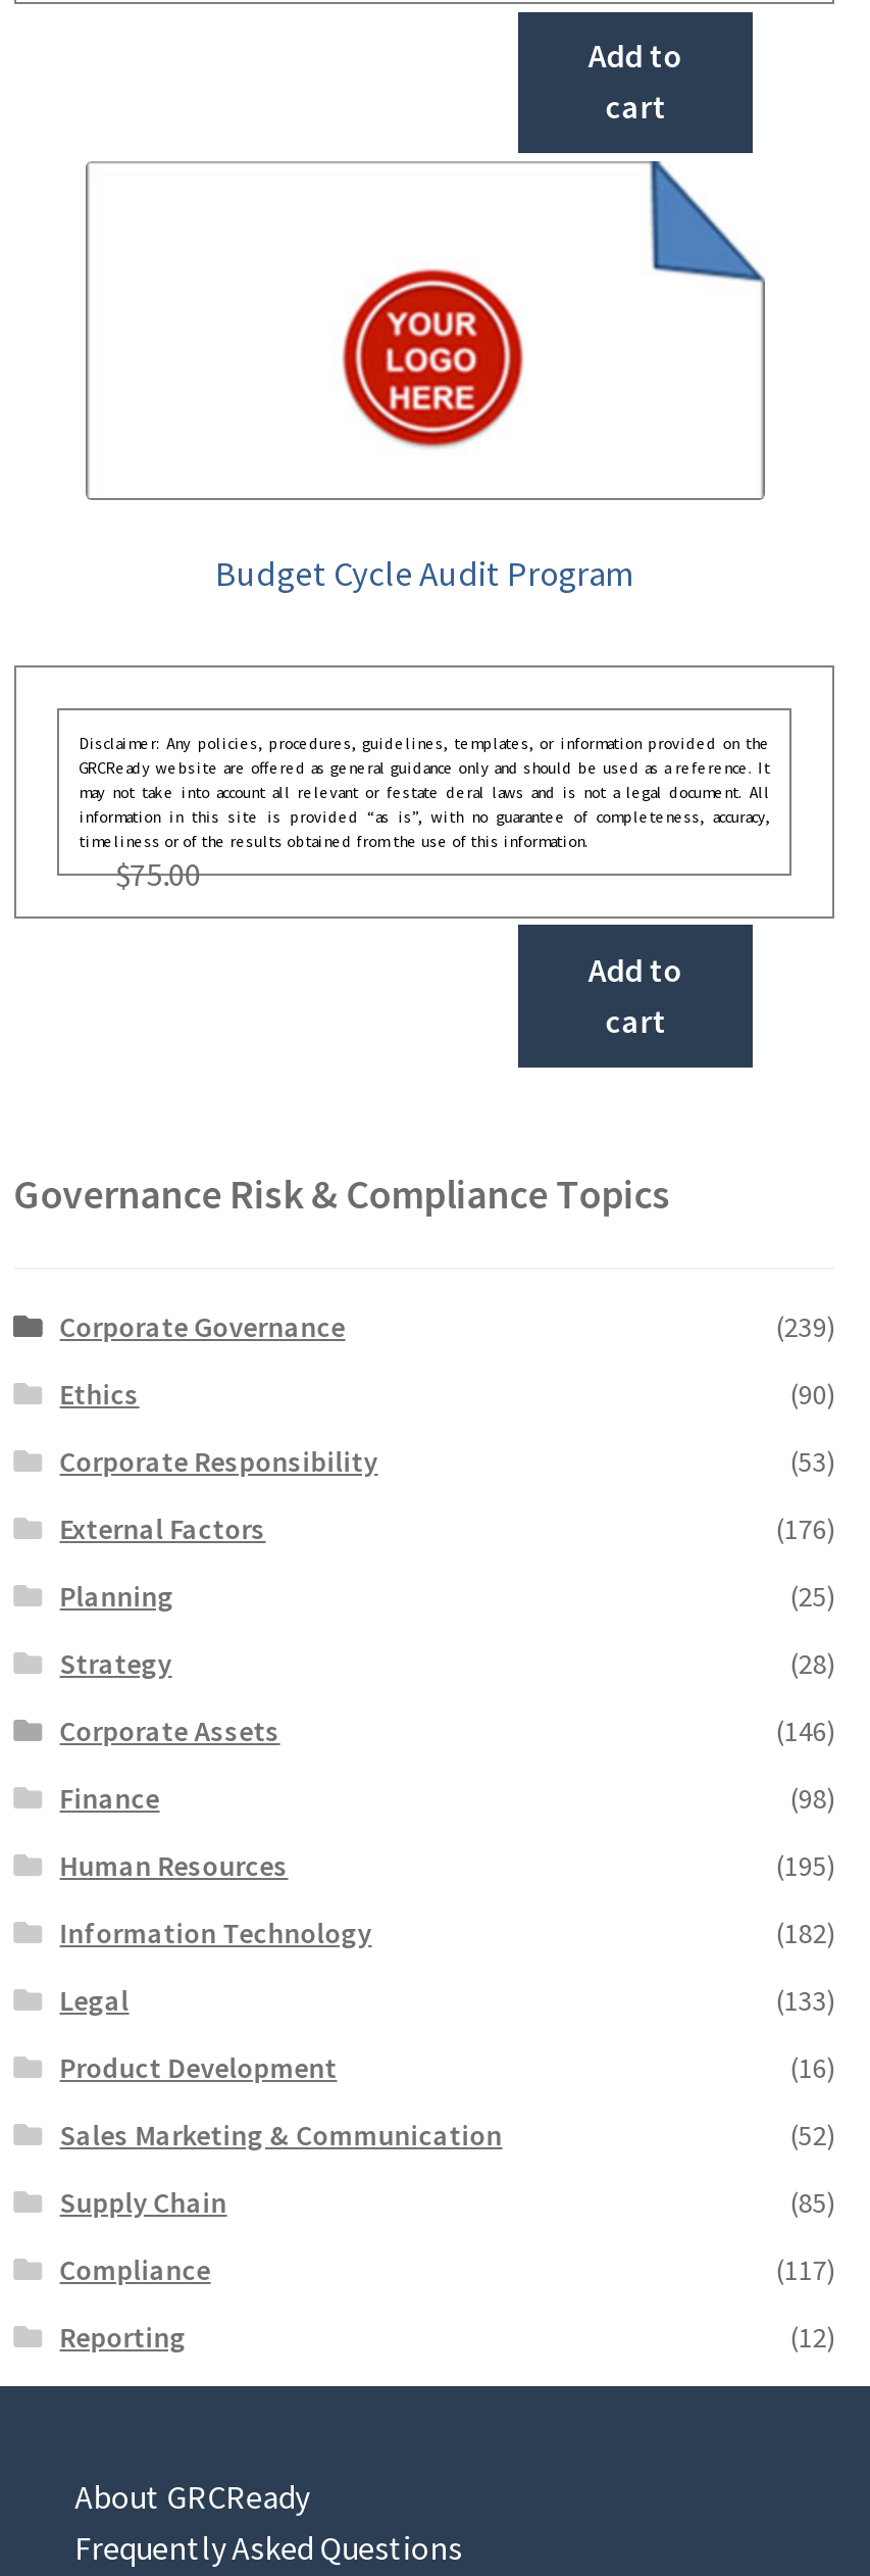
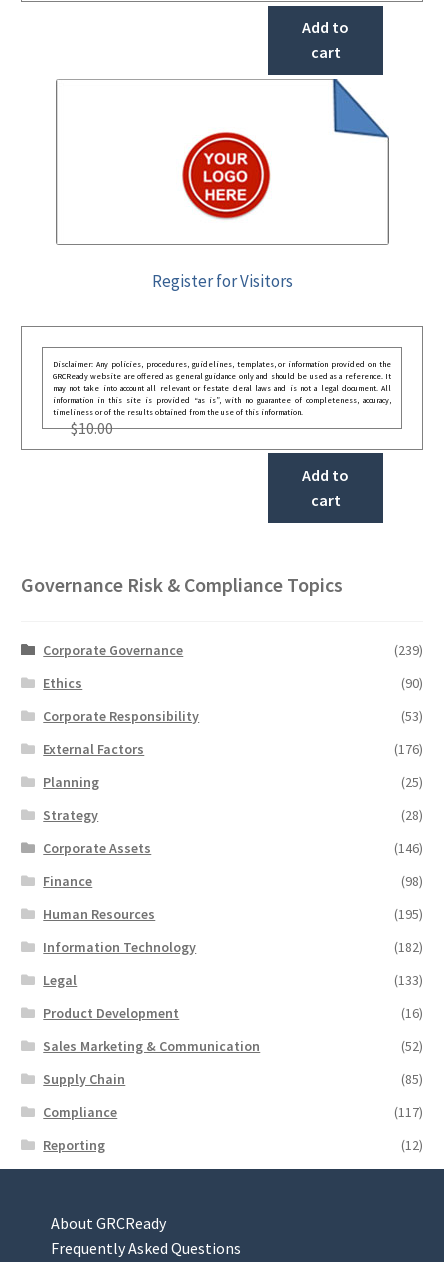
[215,551,633,596] Budget Cycle Audit Program -> [151,270,292,292] Register for Visitors
[115,854,201,895] $75.00 -> [71,418,113,438] $10.00

